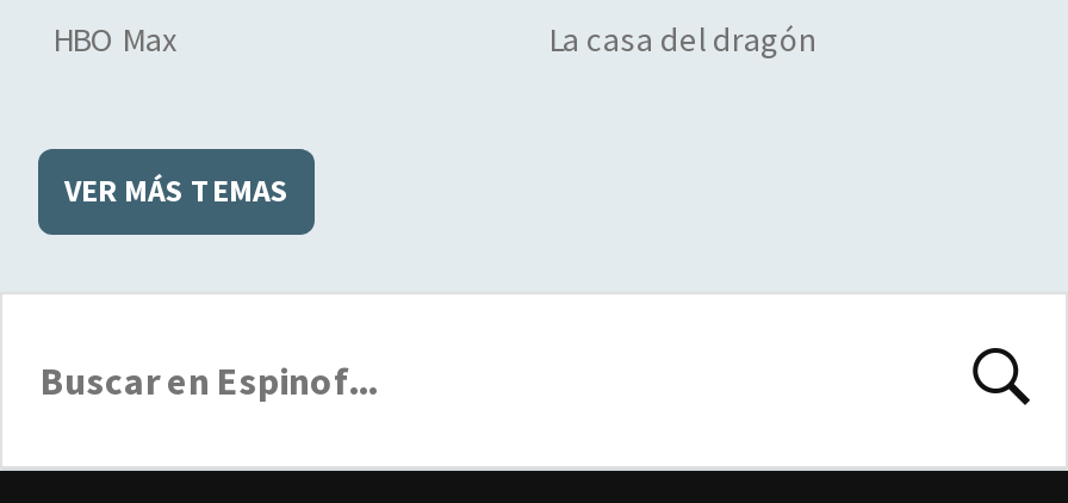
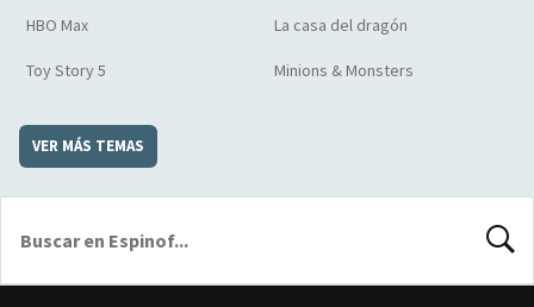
none -> [26,59,414,81] Toy Story 5 | Minions & Monsters

